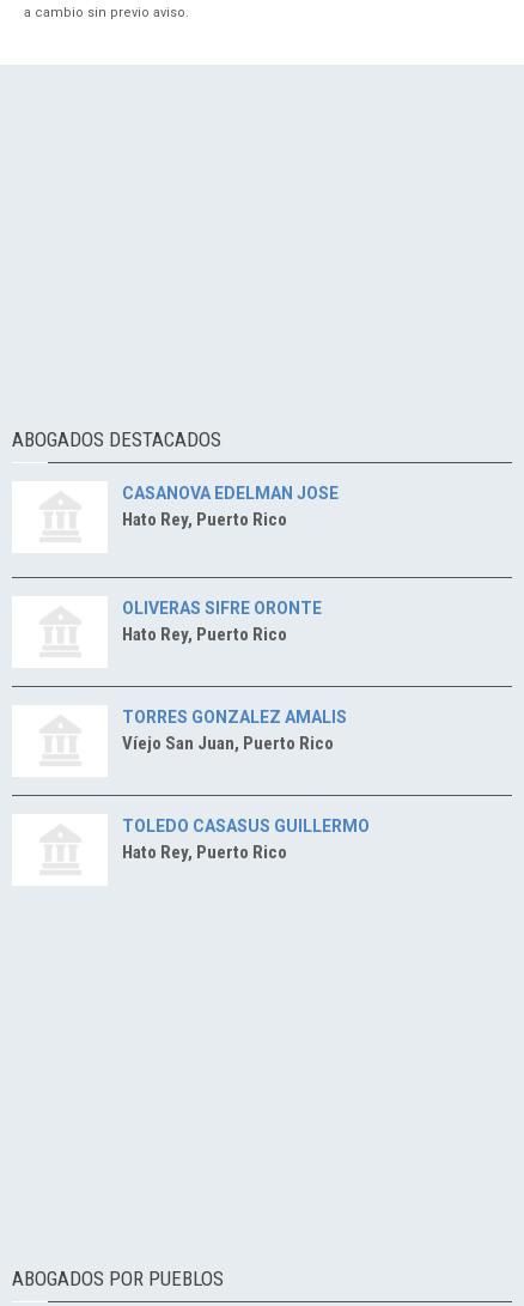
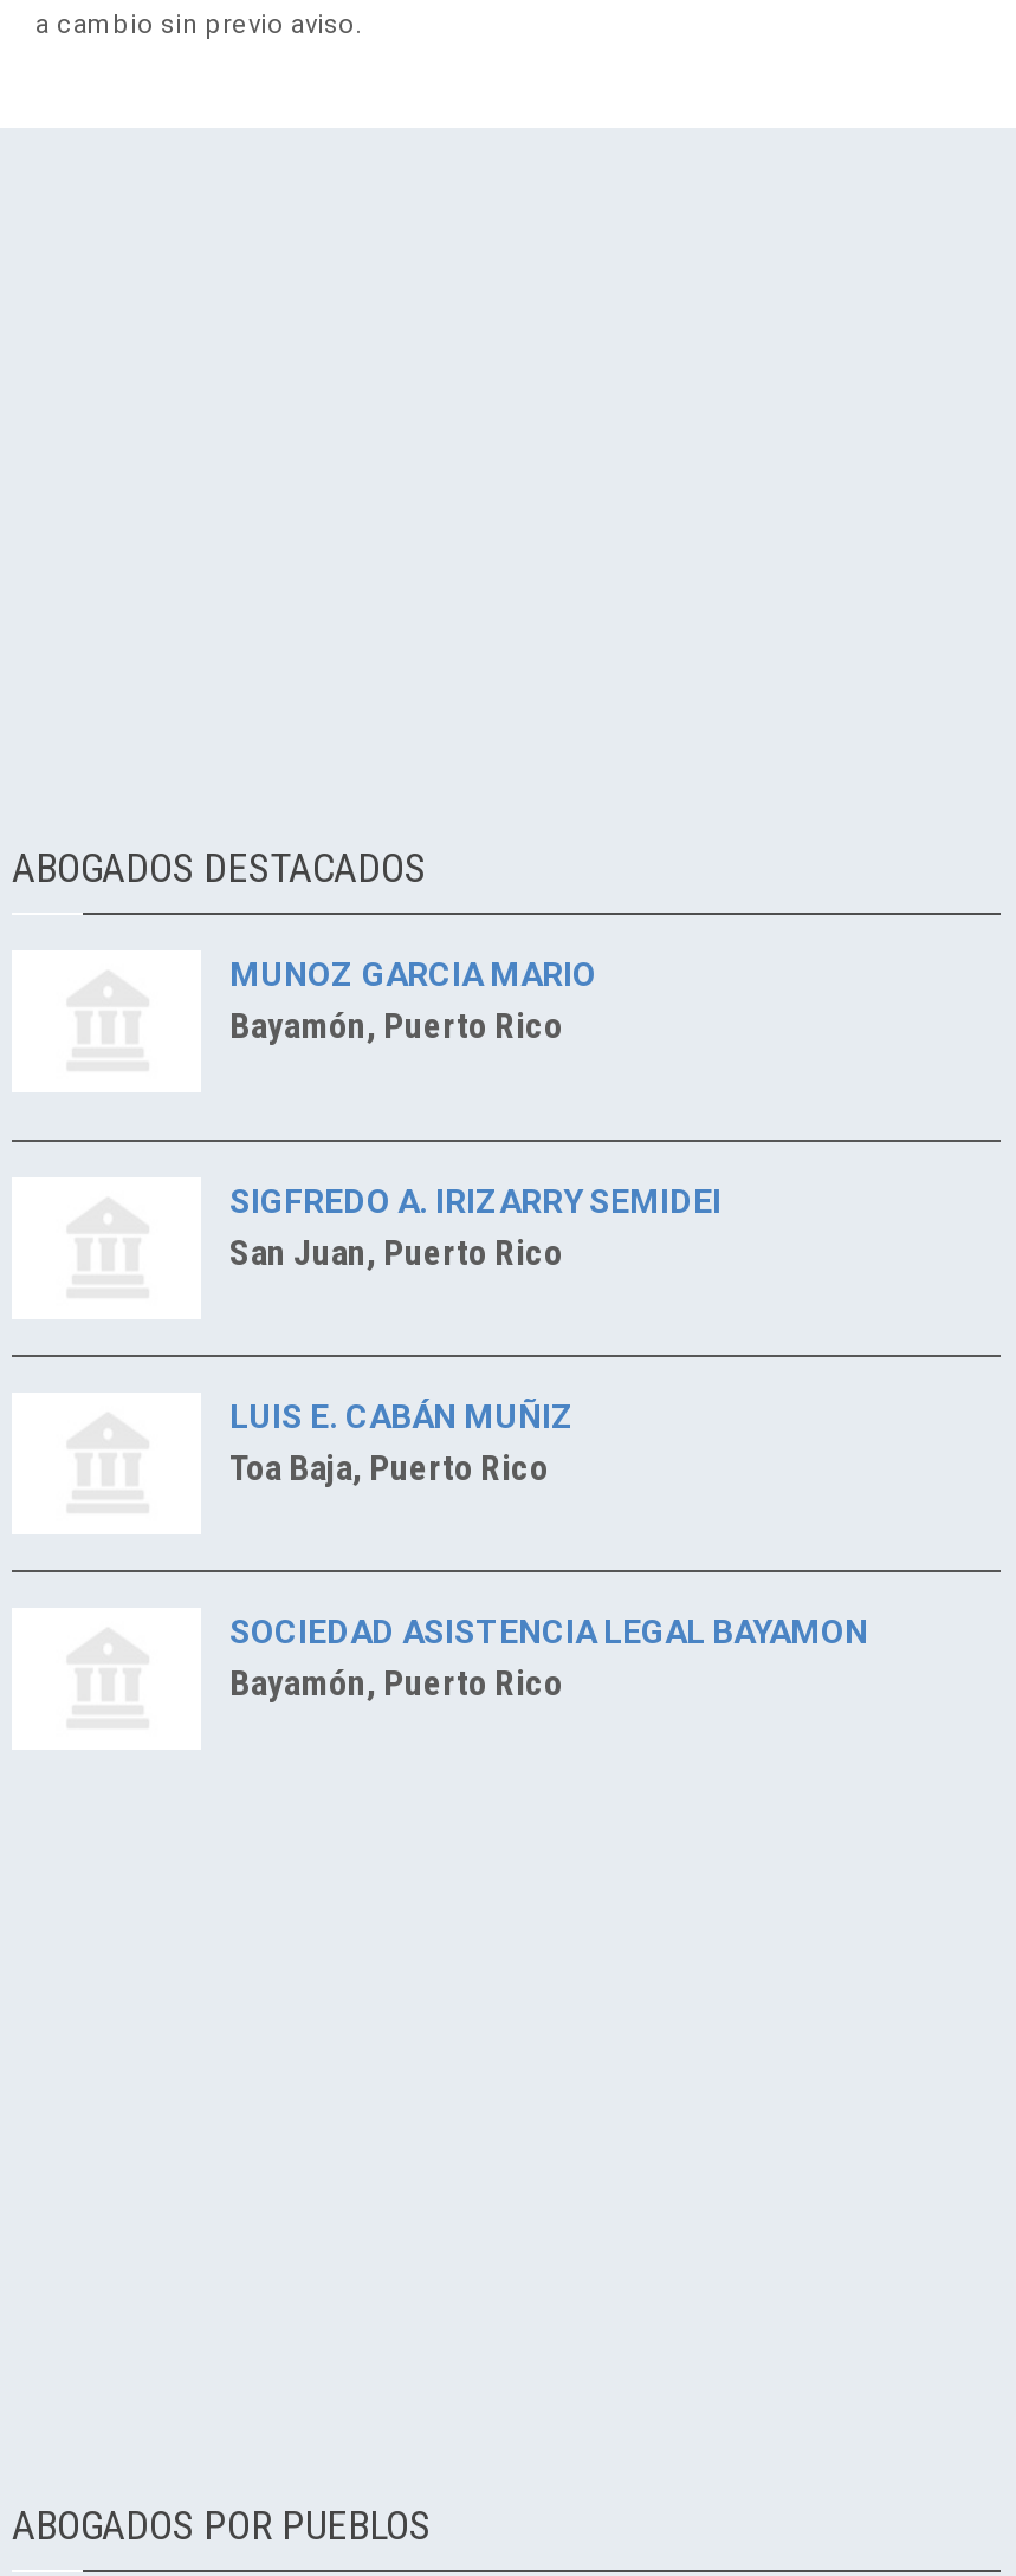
[122,484,339,530] CASANOVA EDELMAN JOSE | Hato Rey, Puerto Rico -> [229,955,596,1047] MUNOZ GARCIA MARIO | Bayamón, Puerto Rico
[122,599,322,645] OLIVERAS SIFRE ORONTE | Hato Rey, Puerto Rico -> [229,1182,721,1274] SIGFREDO A. IRIZARRY SEMIDEI | San Juan, Puerto Rico
[122,707,347,754] TORRES GONZALEZ AMALIS | Víejo San Juan, Puerto Rico -> [229,1397,575,1490] LUIS E. CABÁN MUÑIZ | Toa Baja, Puerto Rico
[122,816,370,863] TOLEDO CASASUS GUILLERMO | Hato Rey, Puerto Rico -> [229,1613,868,1705] SOCIEDAD ASISTENCIA LEGAL BAYAMON | Bayamón, Puerto Rico

